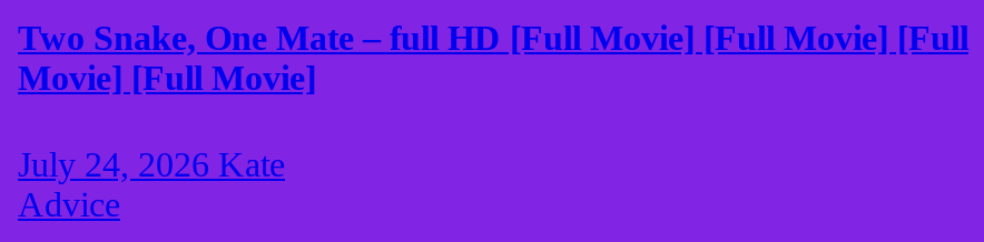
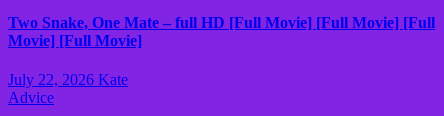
[18,145,285,183] July 24, 2026 Kate -> [8,71,128,88] July 22, 2026 Kate

